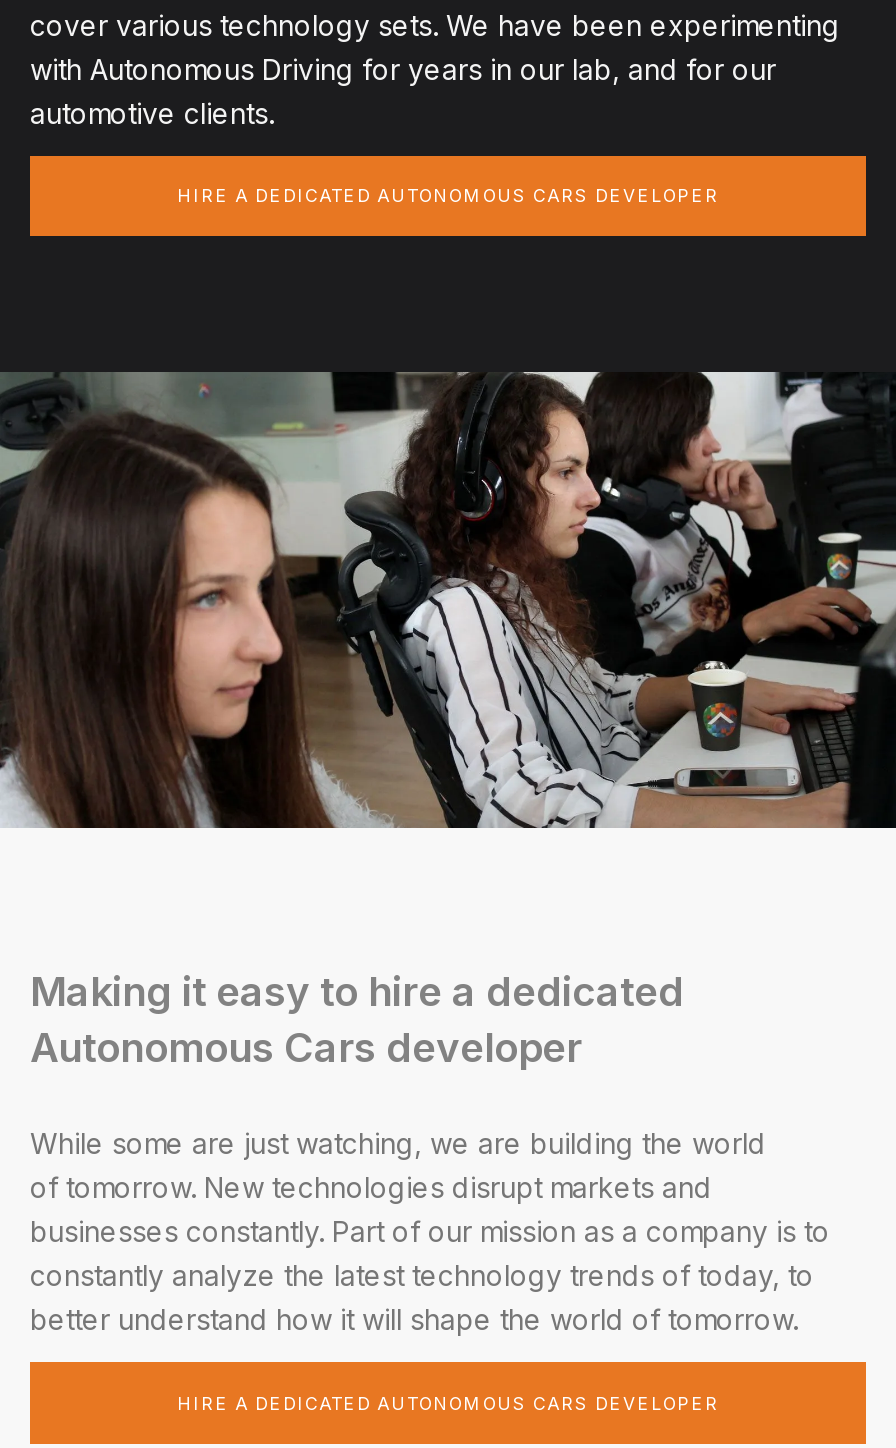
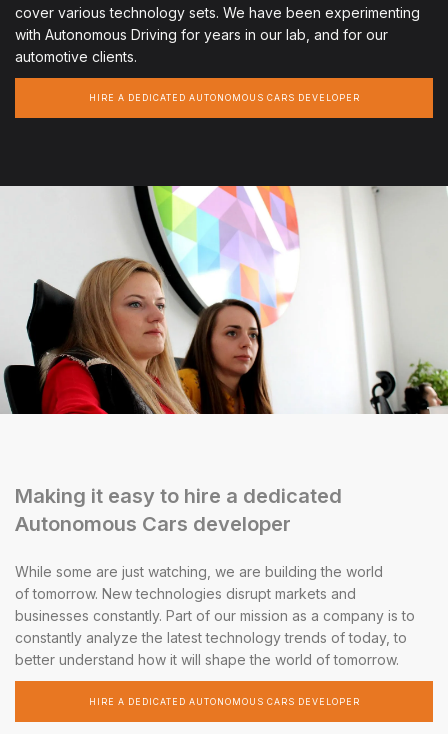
[6,370,890,830] [image] -> [3,185,445,415] [image]

